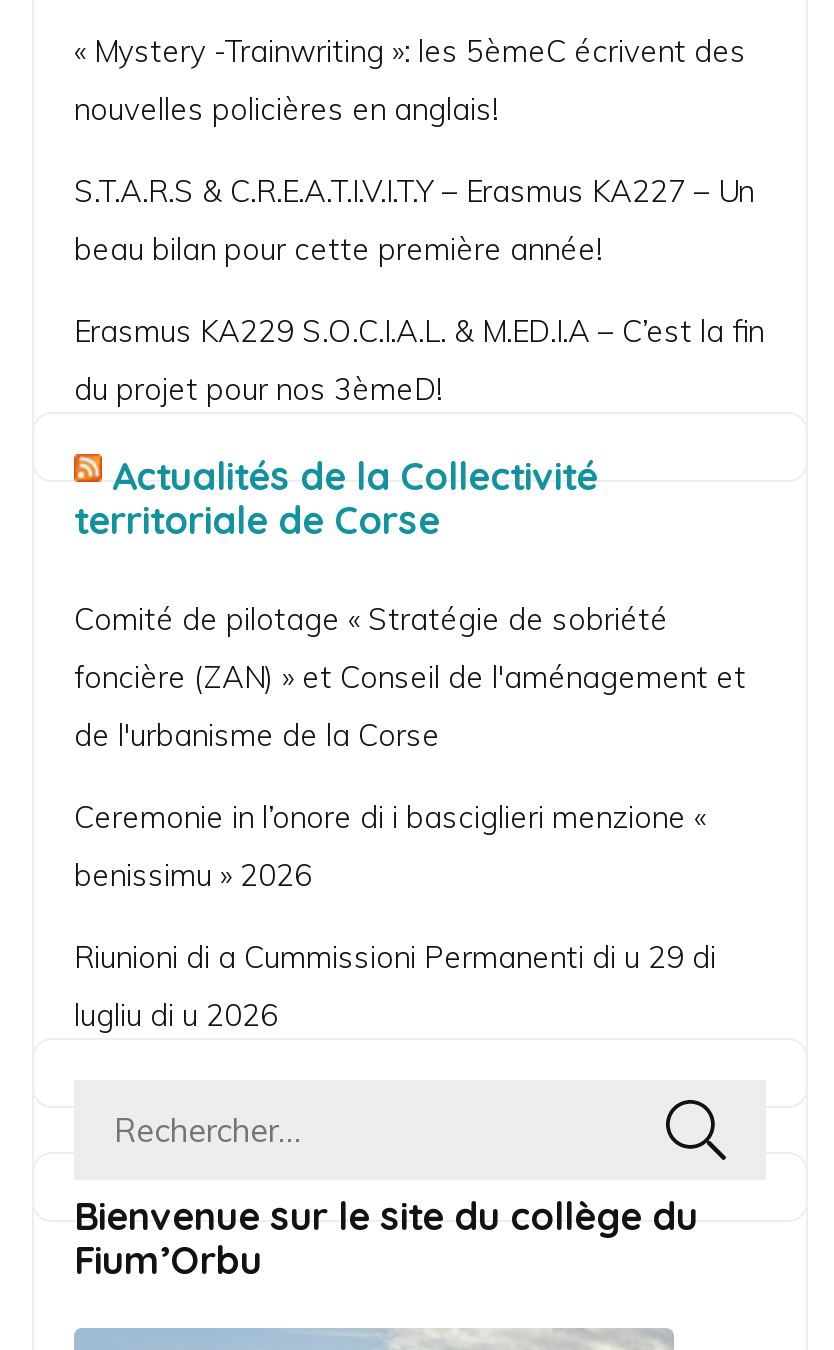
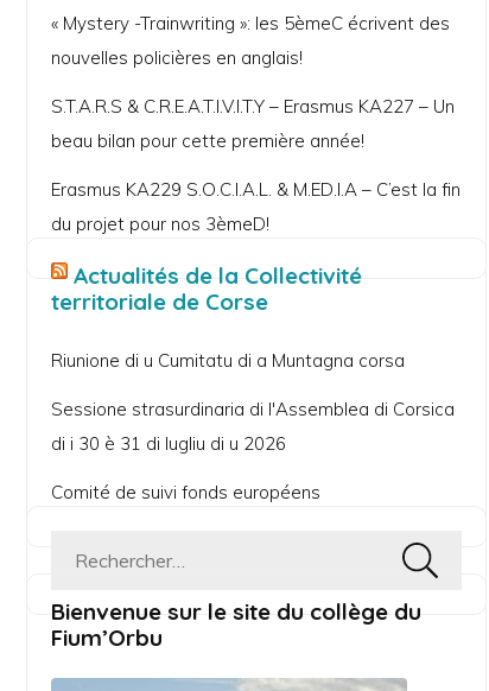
[74,599,746,1033] Comité de pilotage « Stratégie de sobriété | foncière (ZAN) » et Conseil de l'aménagement et | de l'urbanisme de la Corse | Ceremonie in l’onore di i basciglieri menzione « | benissimu » 2026 | Riunioni di a Cummissioni Permanenti di u 29 di | lugliu di u 2026 -> [51,349,455,503] Riunione di u Cumitatu di a Muntagna corsa | Sessione strasurdinaria di l'Assemblea di Corsica | di i 30 è 31 di lugliu di u 2026 | Comité de suivi fonds européens

